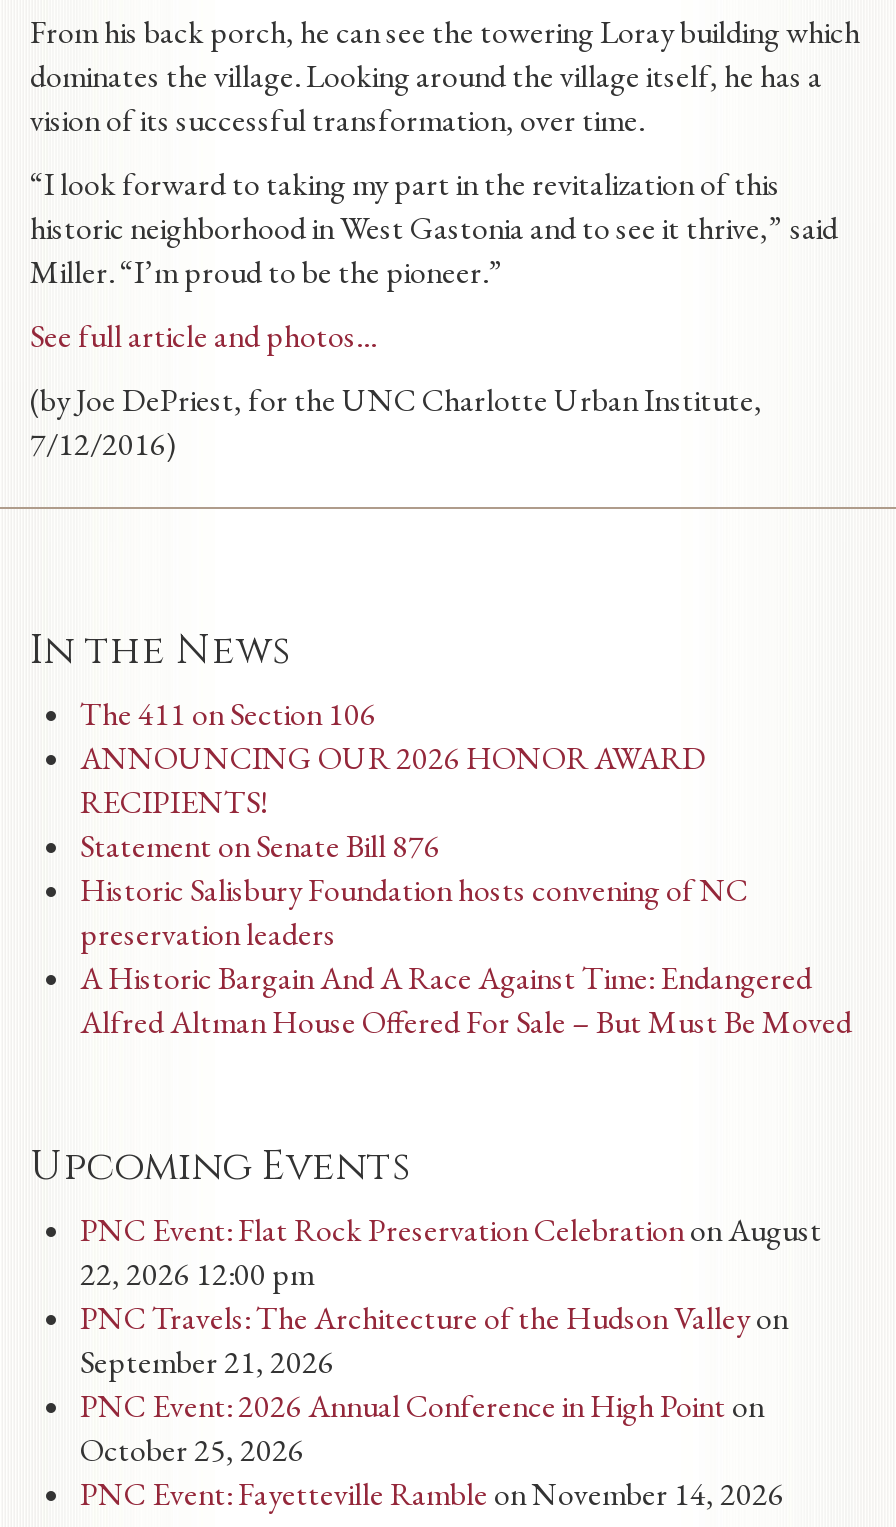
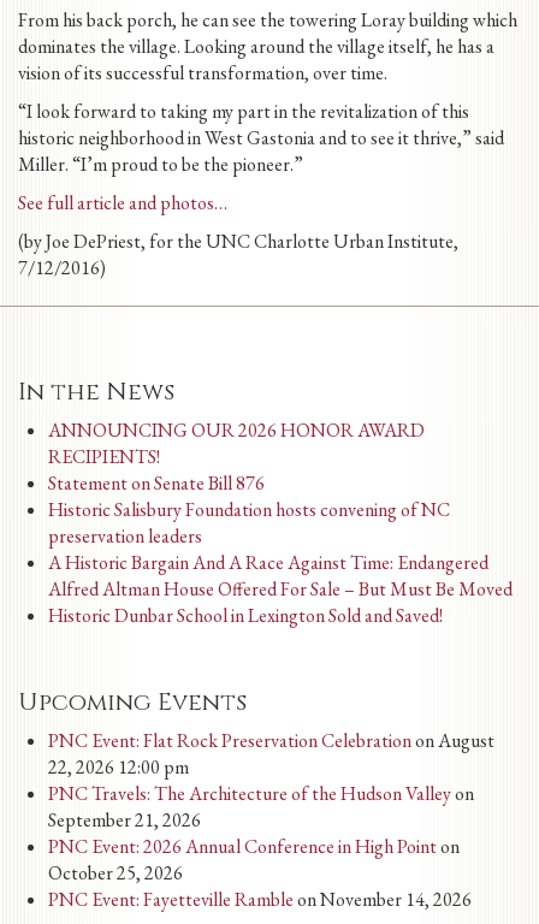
[80,693,376,735] The 411 on Section 106 -> none
moved [80,737,852,1043] -> [48,418,513,602]: ANNOUNCING OUR 2026 HONOR AWARD | RECIPIENTS! | Statement on Senate Bill 876 | Historic Salisbury Foundation hosts convening of NC | preservation leaders | A Historic Bargain And A Race Against Time: Endangered | Alfred Altman House Offered For Sale – But Must Be Moved
none -> [48,603,443,628] Historic Dunbar School in Lexington Sold and Saved!

